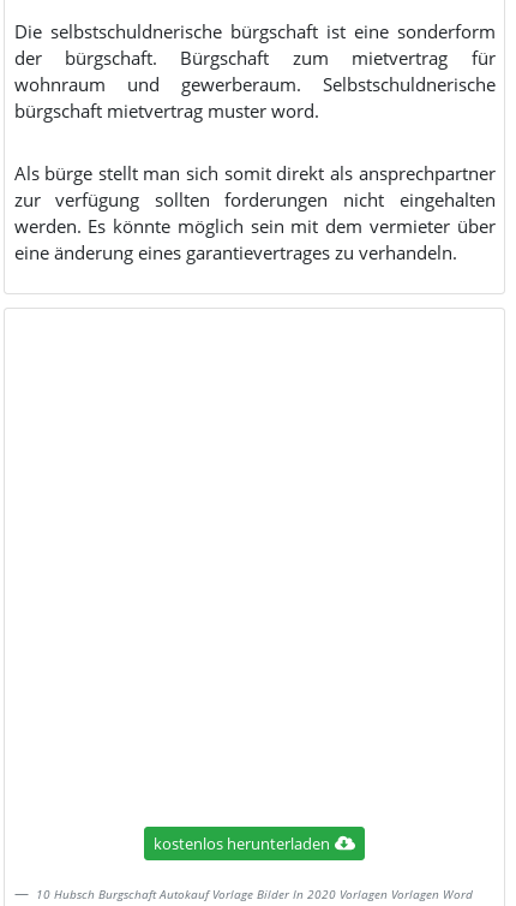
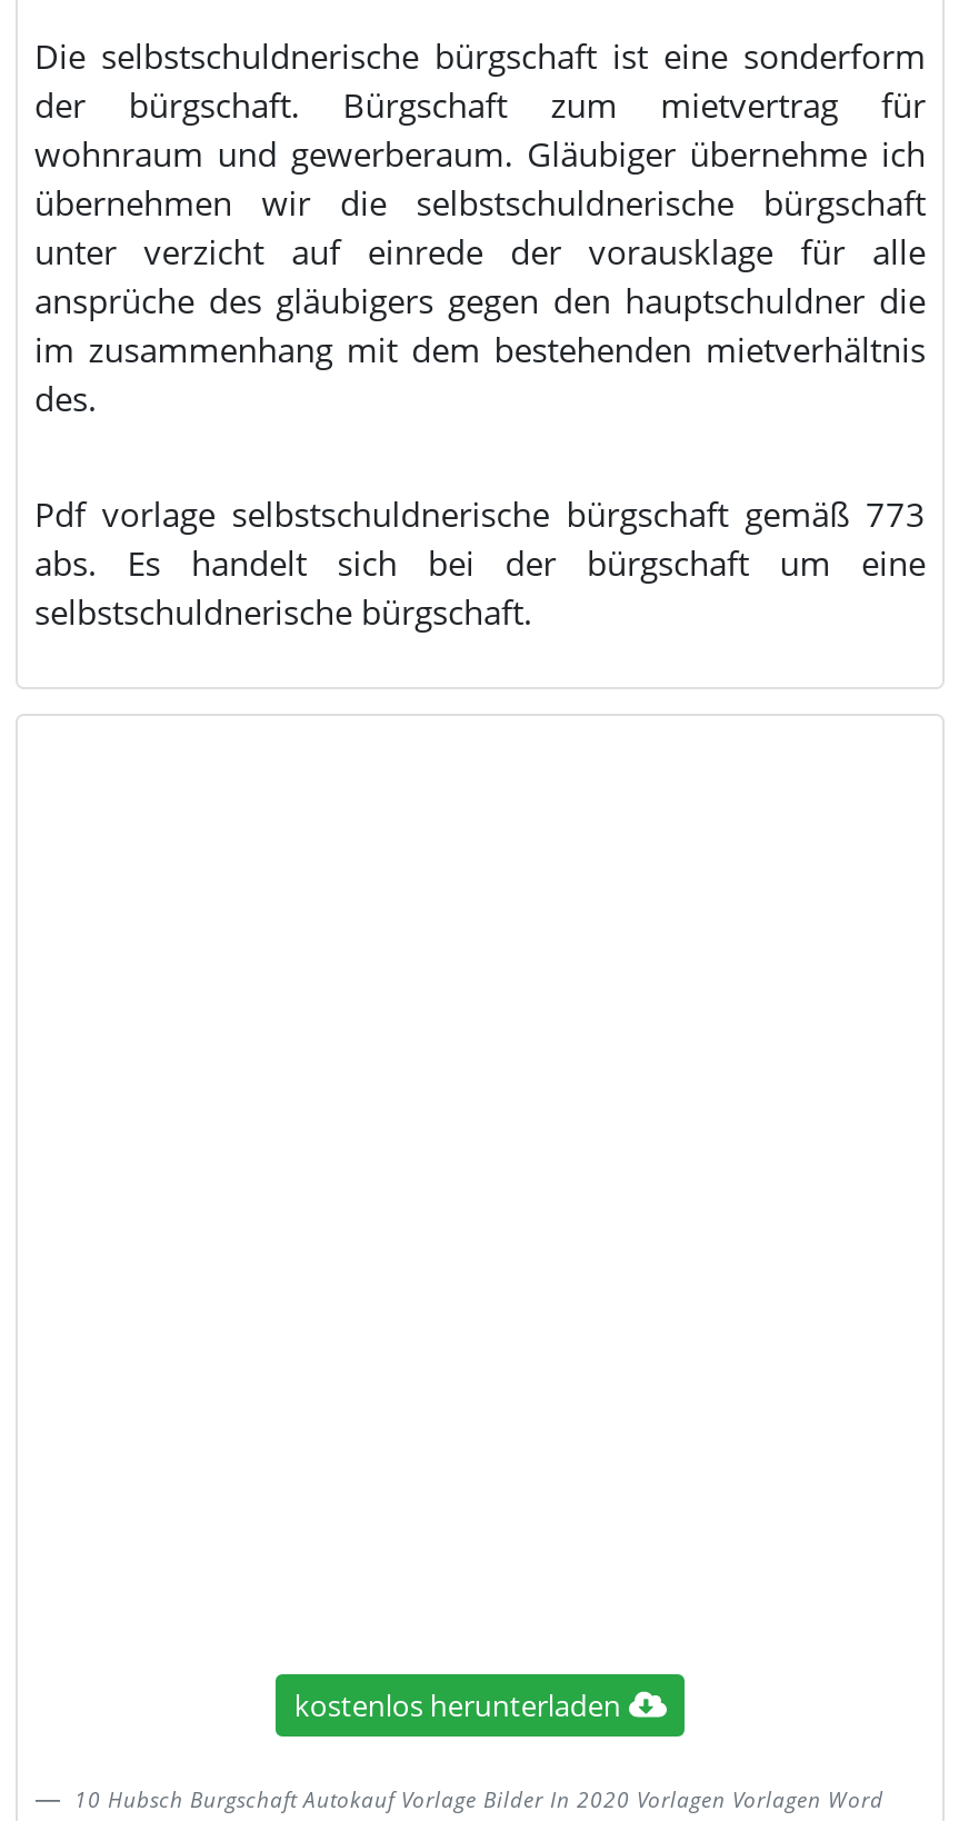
[14,72,495,123] wohnraum und gewerberaum. Selbstschuldnerische | bürgschaft mietvertrag muster word. -> [34,131,926,420] wohnraum und gewerberaum. Gläubiger übernehme ich | übernehmen wir die selbstschuldnerische bürgschaft | unter verzicht auf einrede der vorausklage für alle | ansprüche des gläubigers gegen den hauptschuldner die | im zusammenhang mit dem bestehenden mietverhältnis | des.
[14,161,495,264] Als bürge stellt man sich somit direkt als ansprechpartner | zur verfügung sollten forderungen nicht eingehalten | werden. Es könnte möglich sein mit dem vermieter über | eine änderung eines garantievertrages zu verhandeln. -> [34,491,926,634] Pdf vorlage selbstschuldnerische bürgschaft gemäß 773 | abs. Es handelt sich bei der bürgschaft um eine | selbstschuldnerische bürgschaft.

